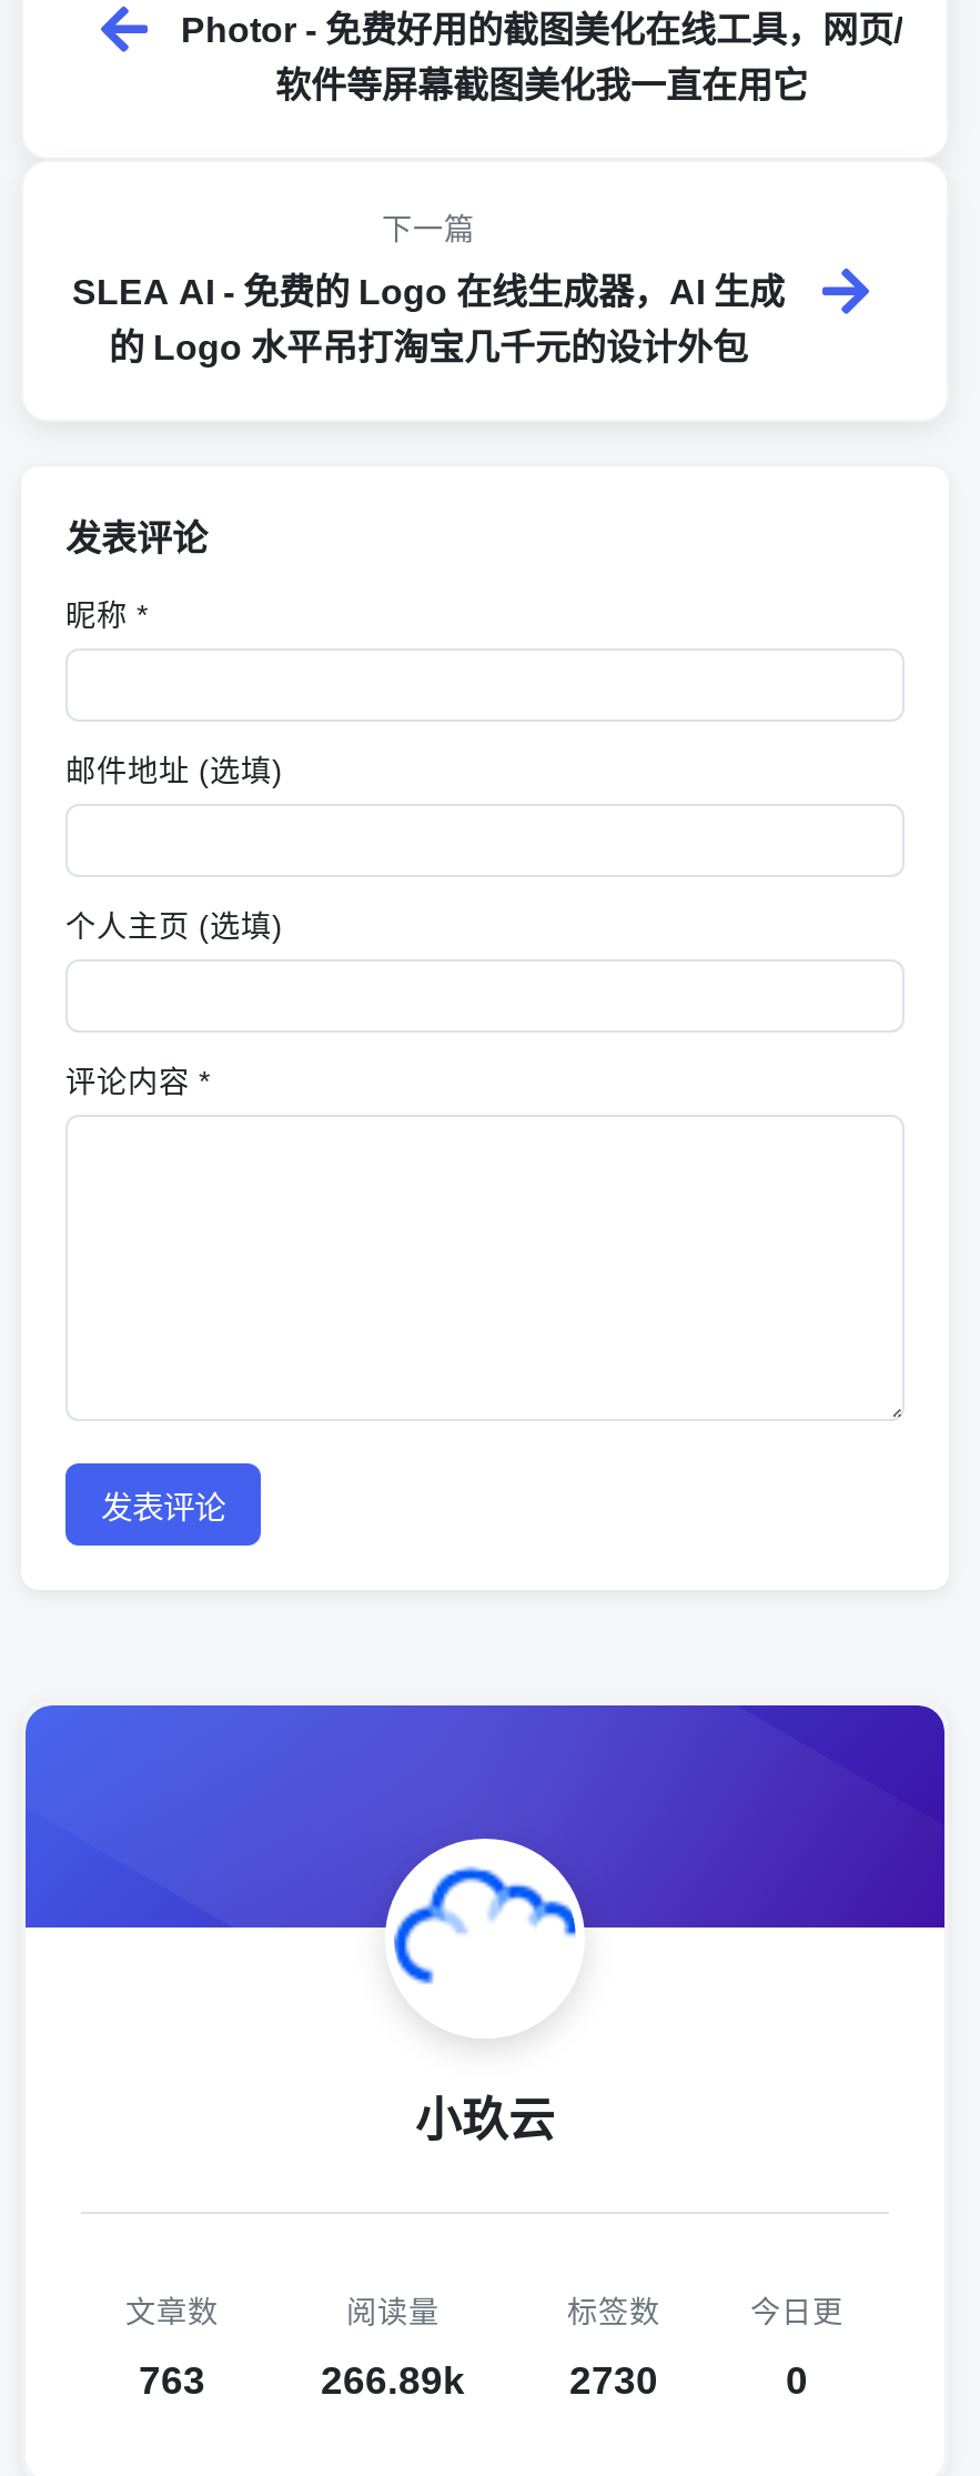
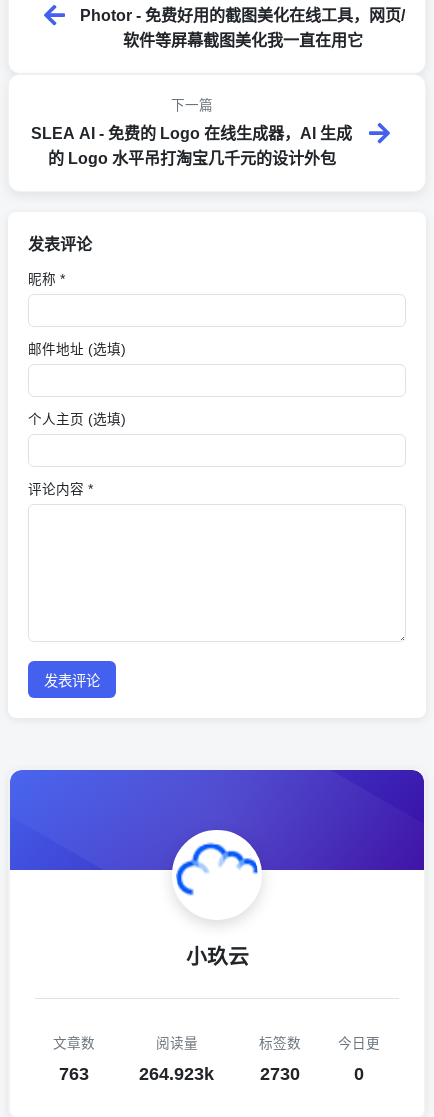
[321,2359,465,2404] 266.89k -> [139,1064,214,1084] 264.923k

